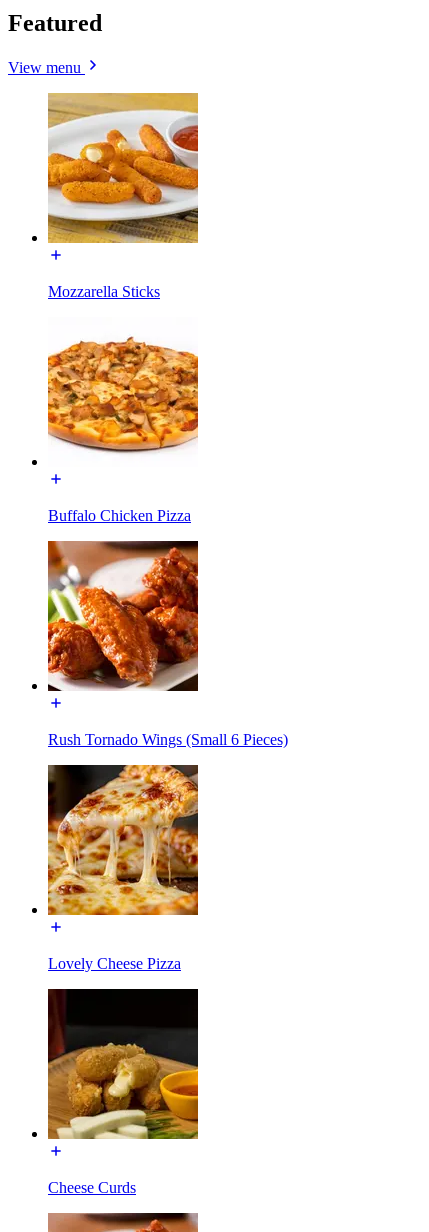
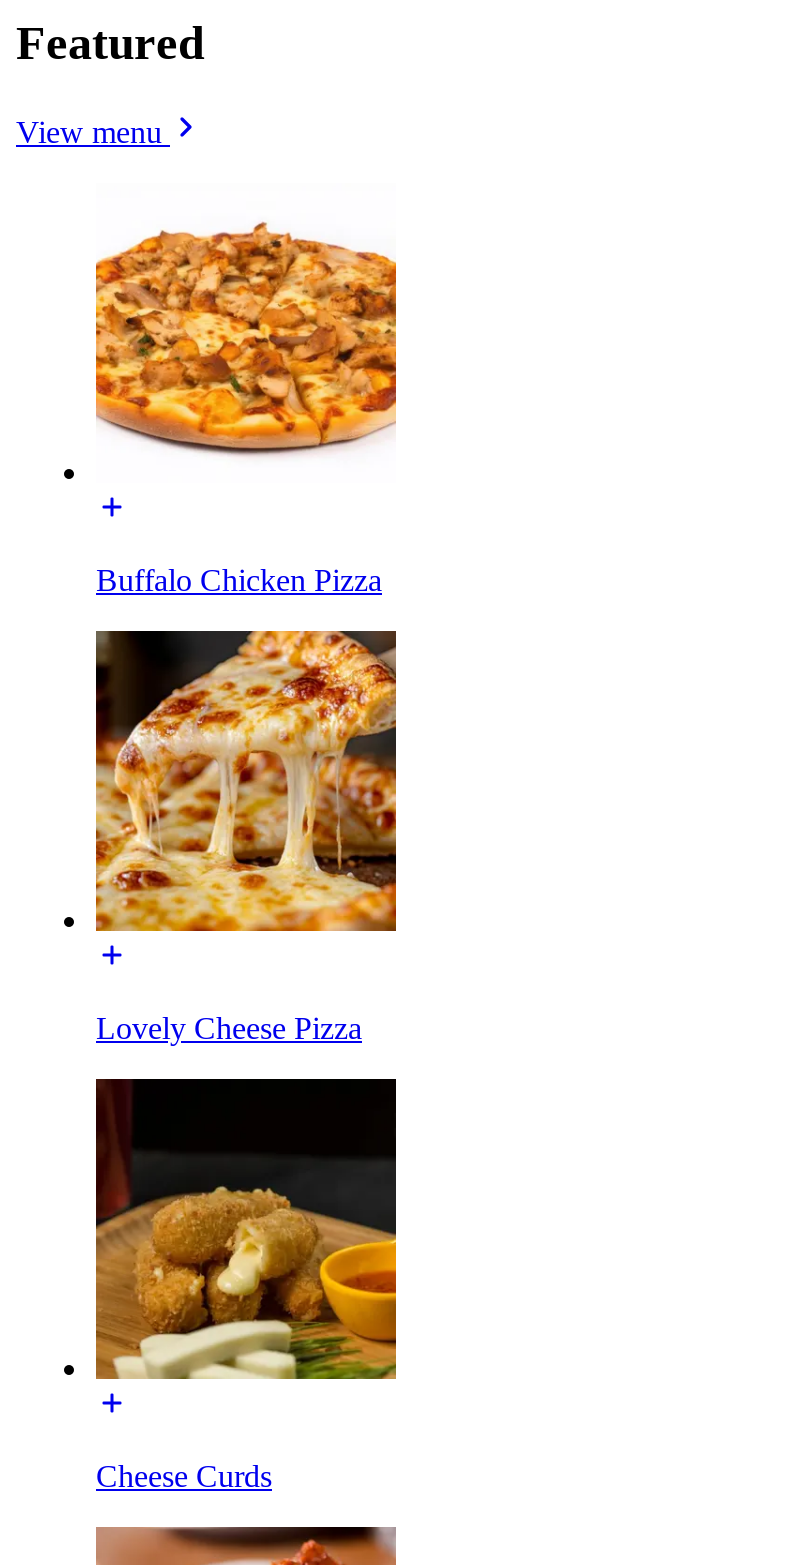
[47,92,199,300] [image] | Mozzarella Sticks -> none
[47,540,288,748] [image] | Rush Tornado Wings (Small 6 Pieces) -> none

